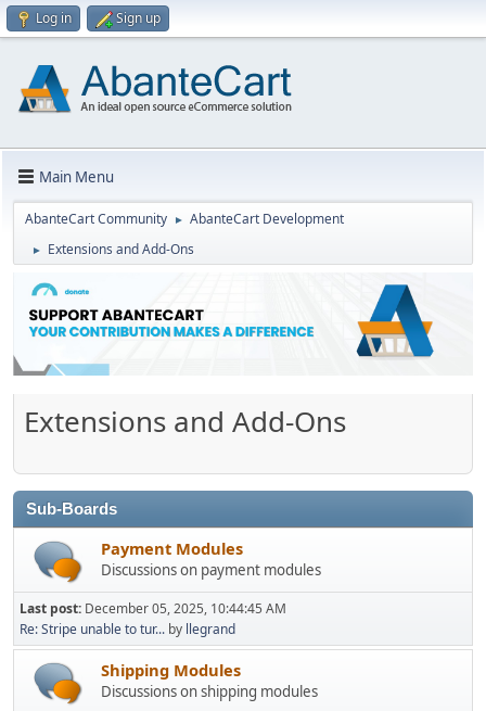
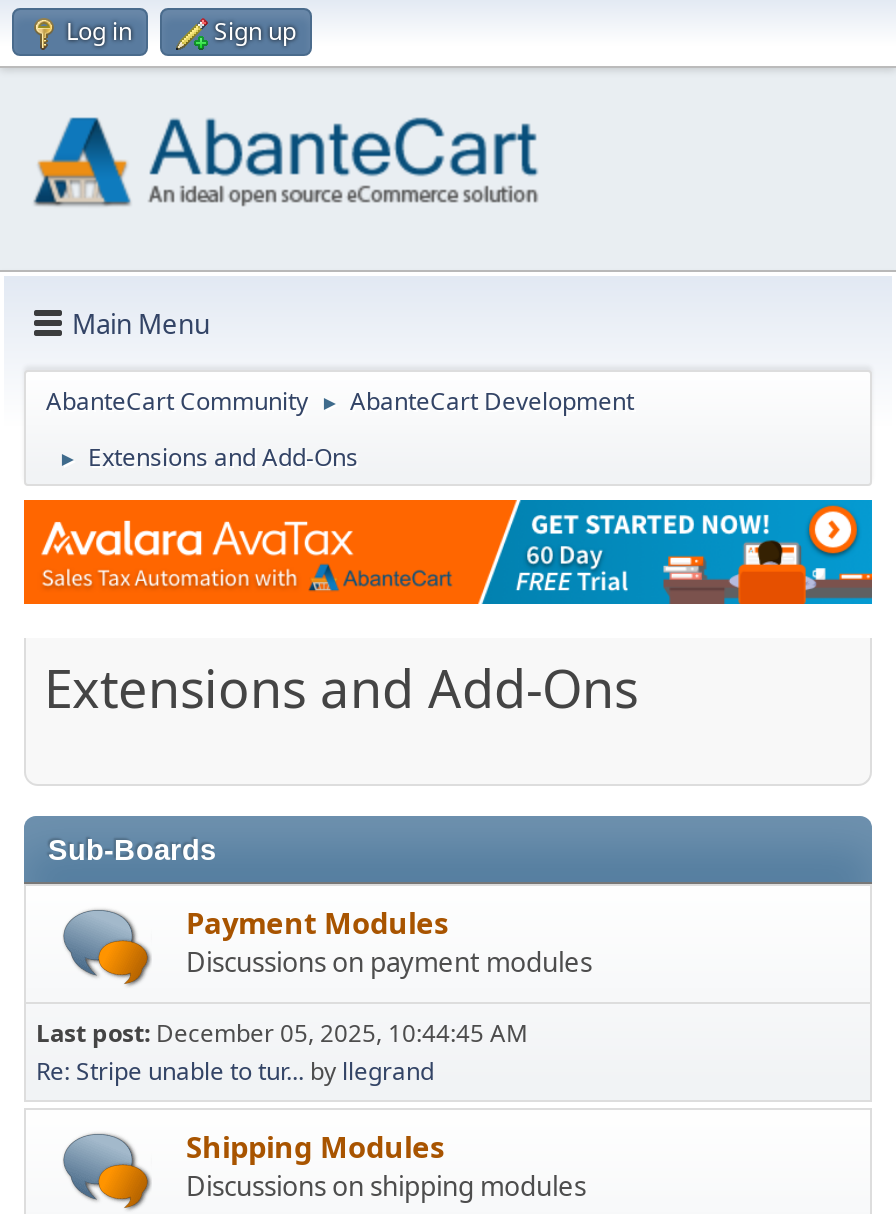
[13,281,473,377] [image] -> [22,498,874,606] [image]

